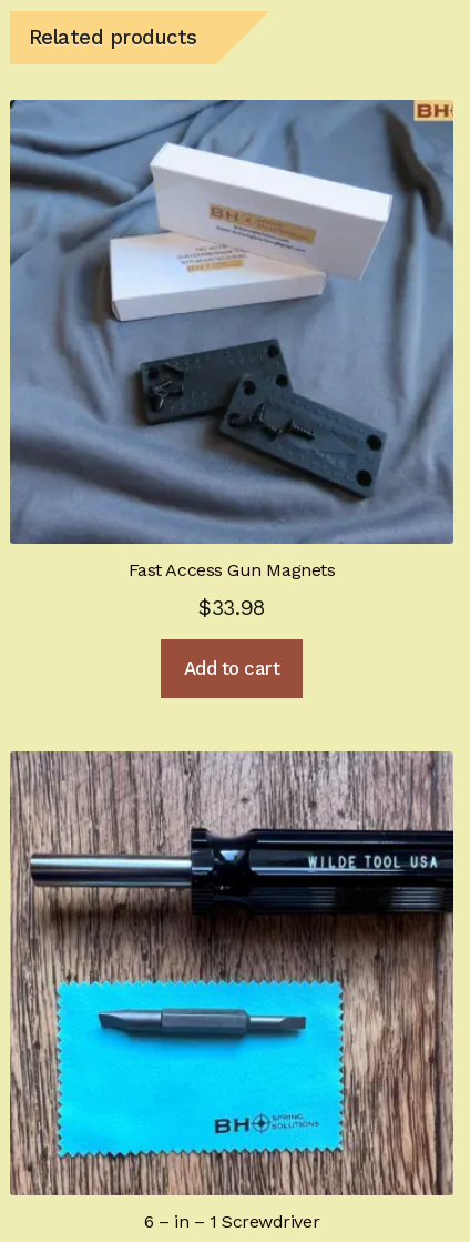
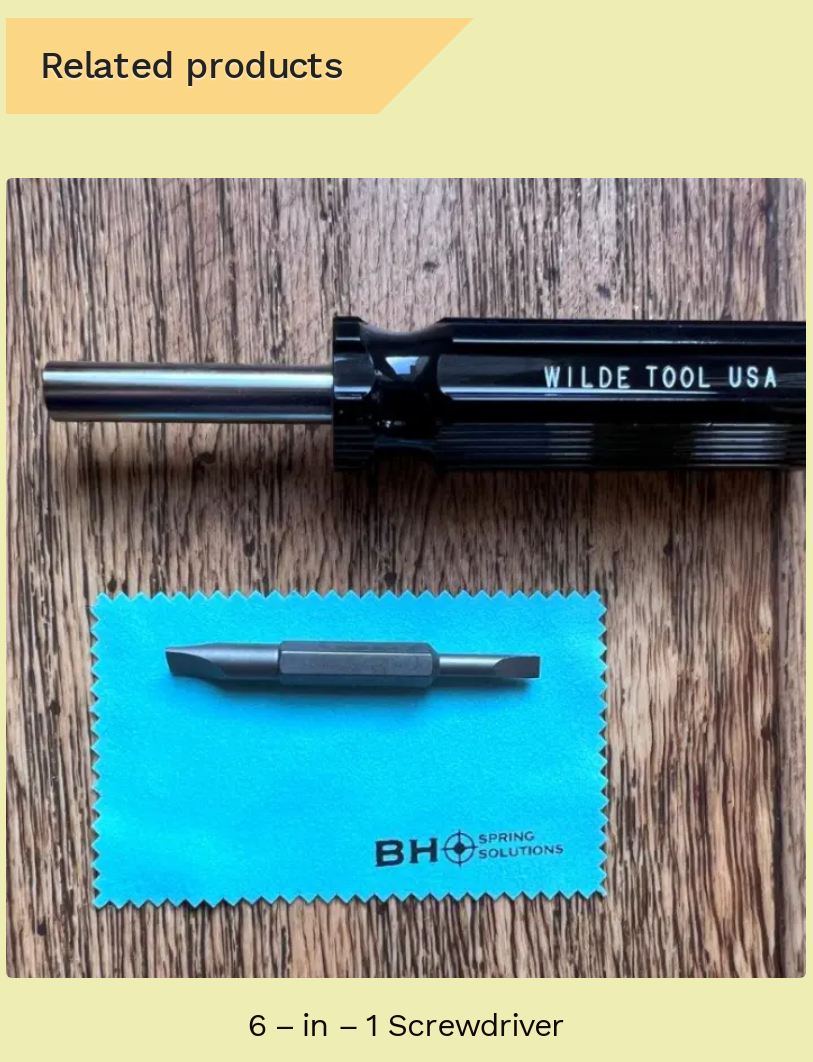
[10,99,454,679] [image] | Fast Access Gun Magnets | $33.98 | Add to cart -> none

